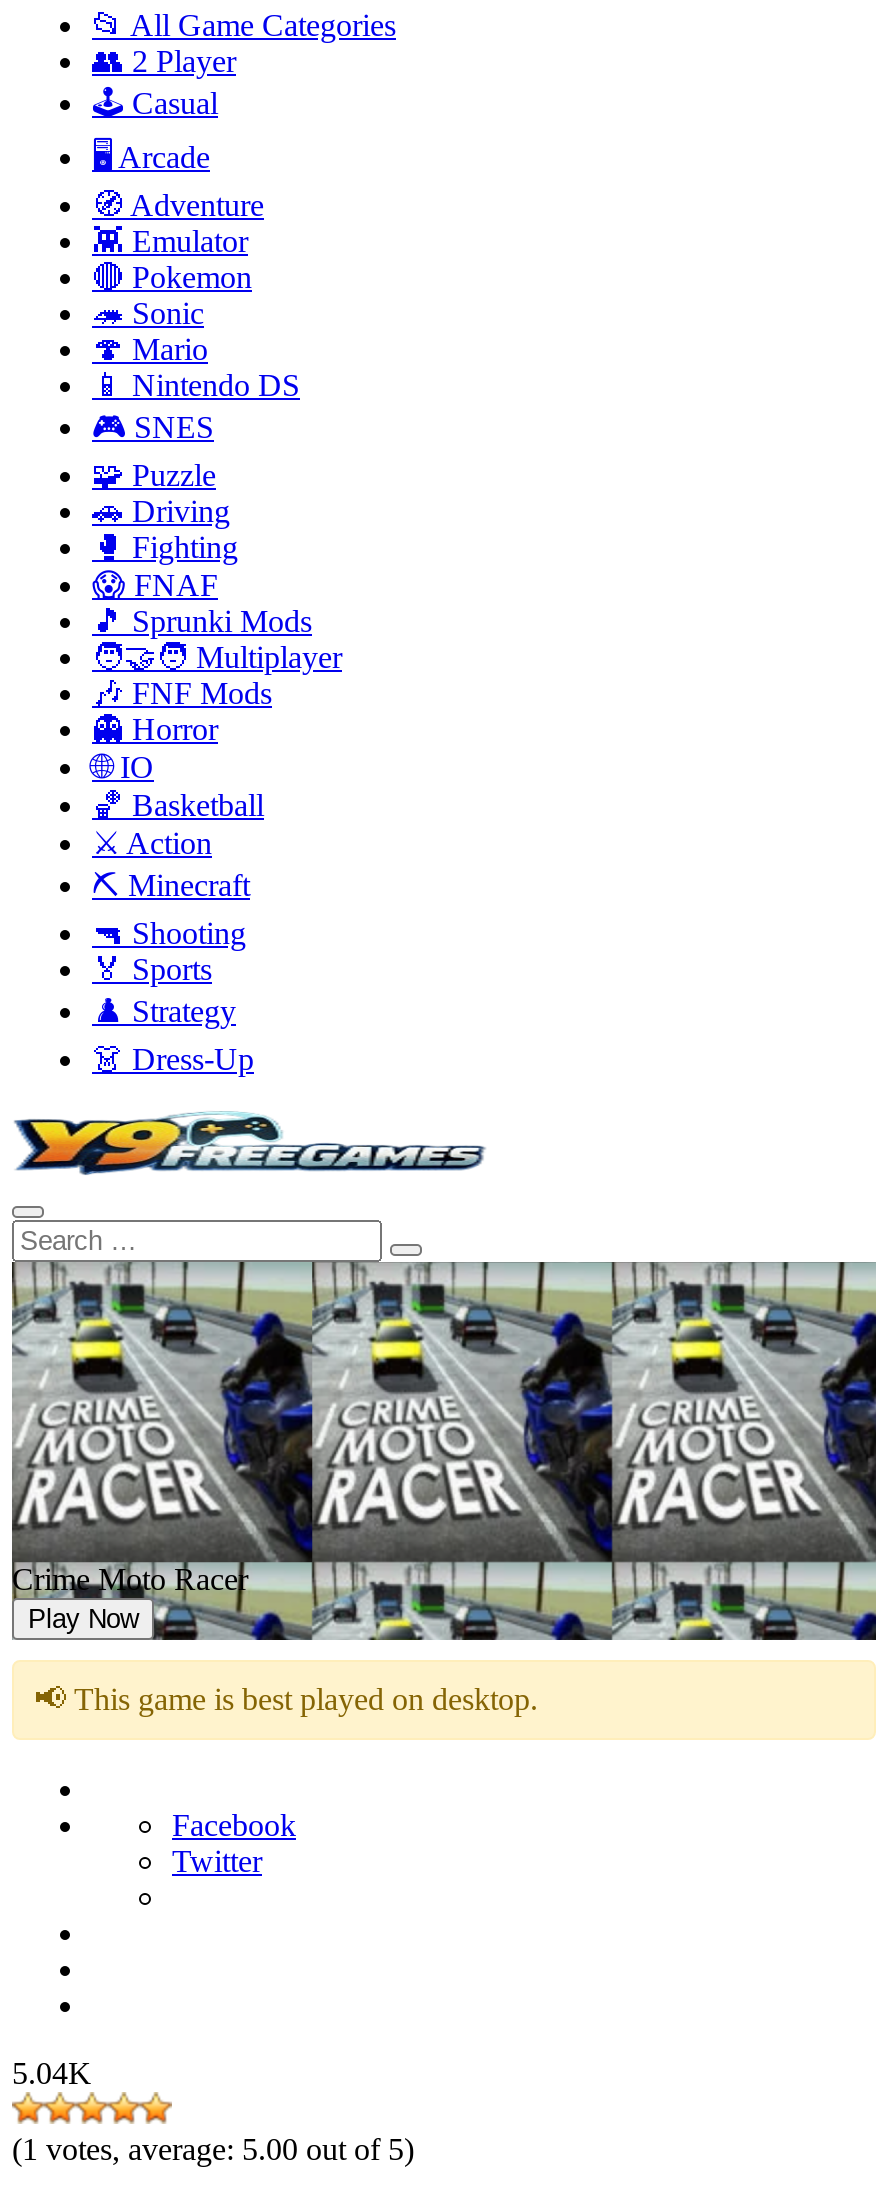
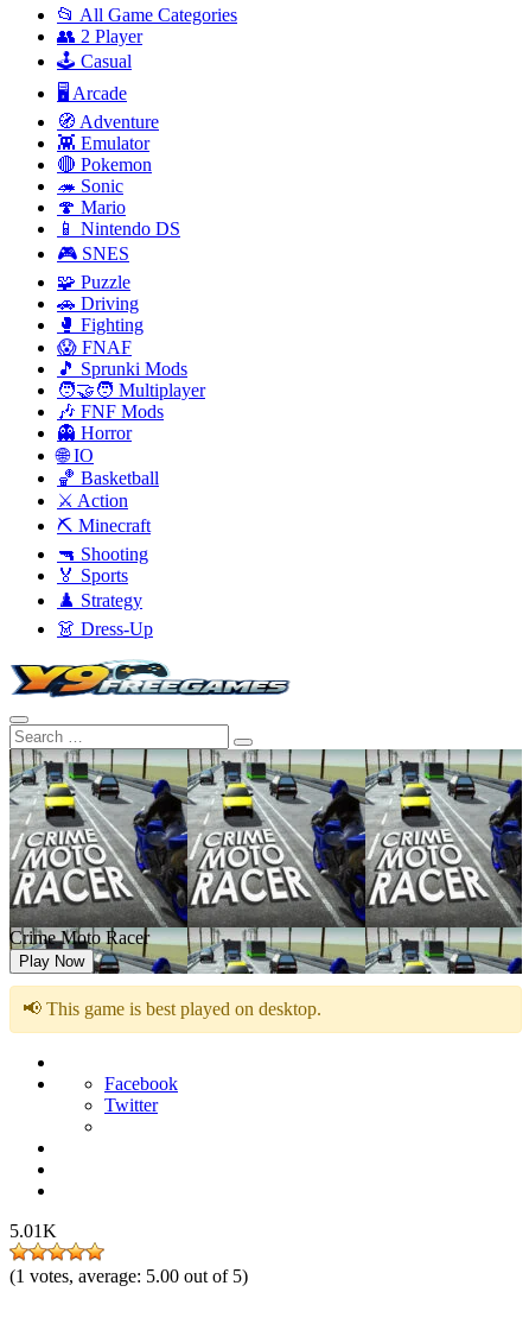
[12,2056,92,2090] 5.04K -> [9,1221,57,1241] 5.01K

